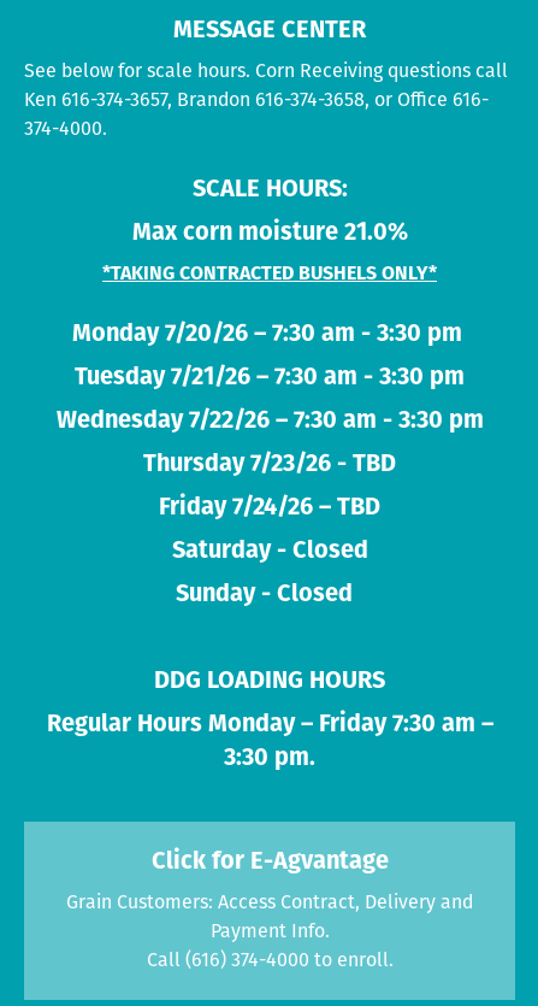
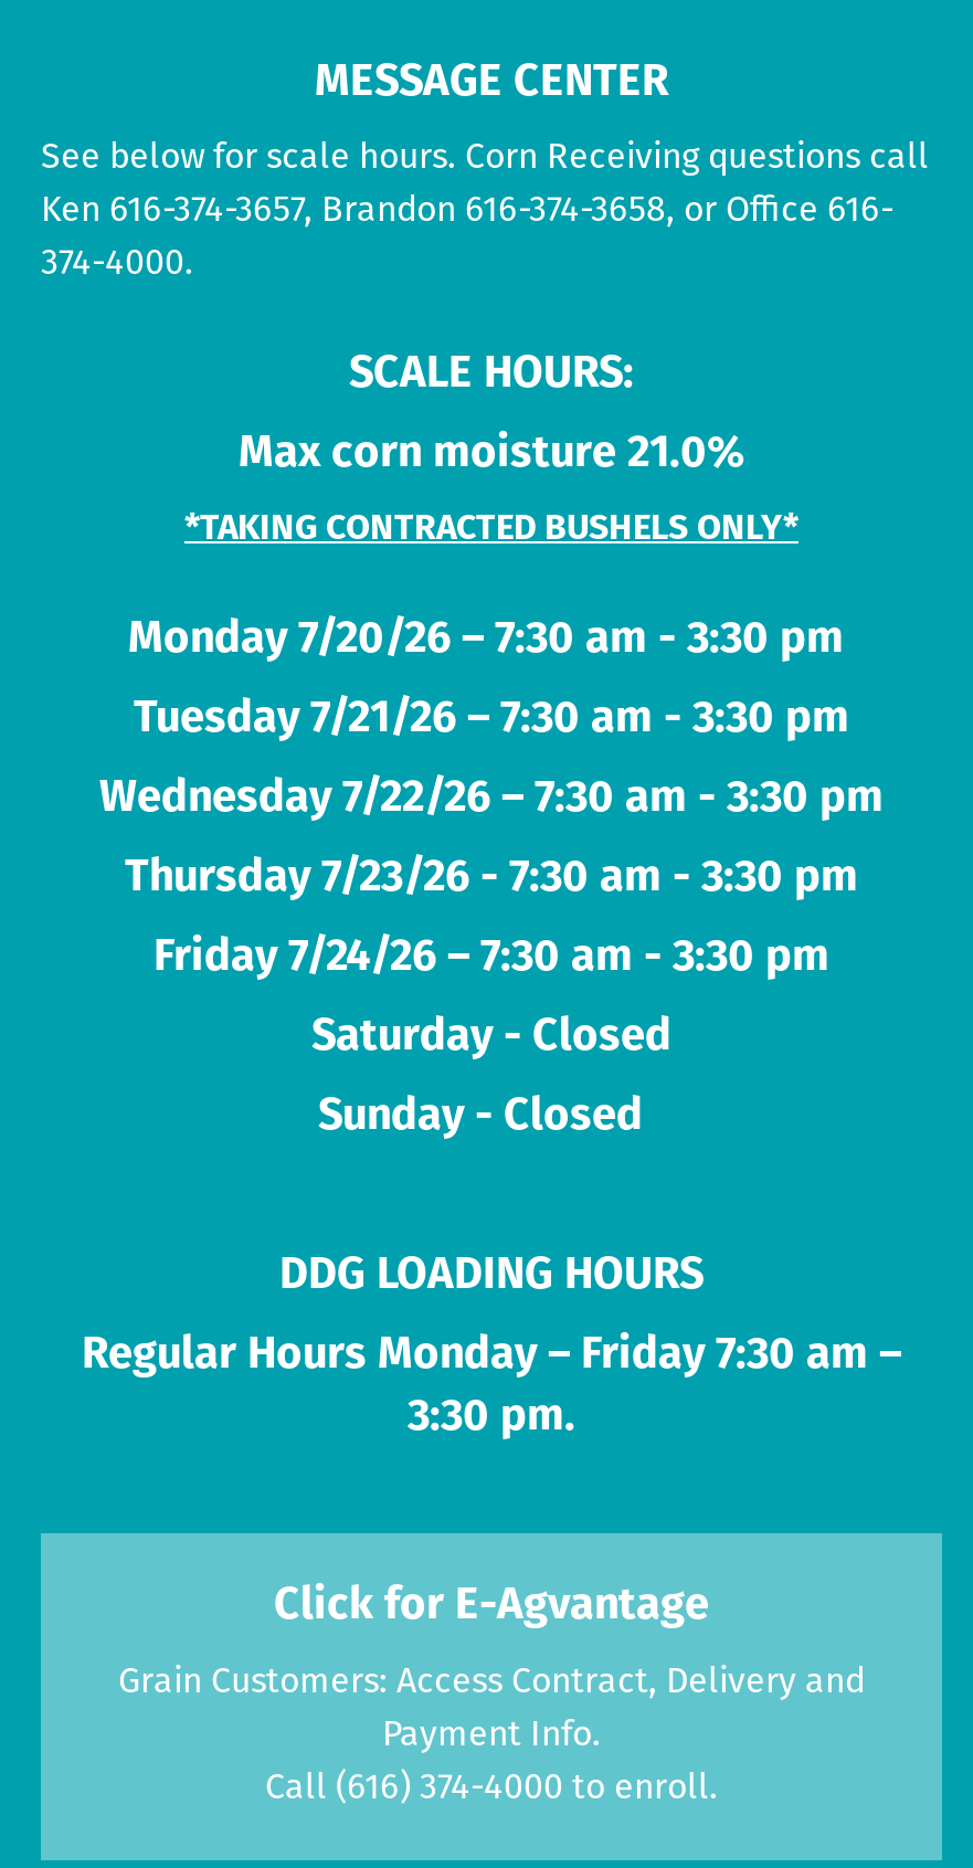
[143,452,396,476] Thursday 7/23/26 - TBD -> [125,856,858,900] Thursday 7/23/26 - 7:30 am - 3:30 pm
[159,496,380,520] Friday 7/24/26 – TBD -> [154,936,829,980] Friday 7/24/26 – 7:30 am - 3:30 pm

